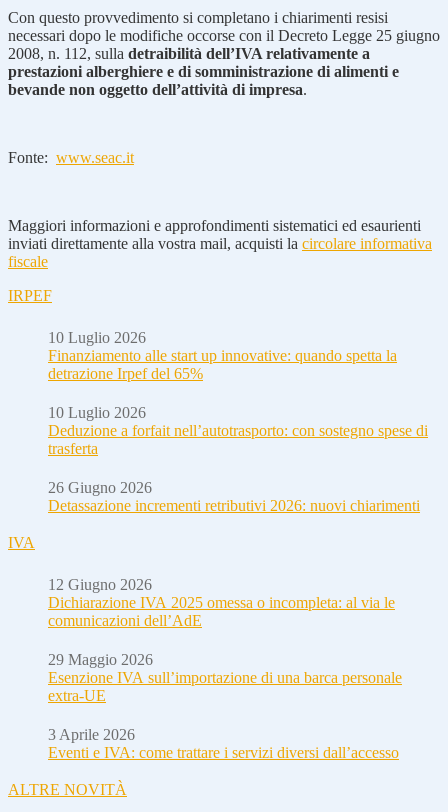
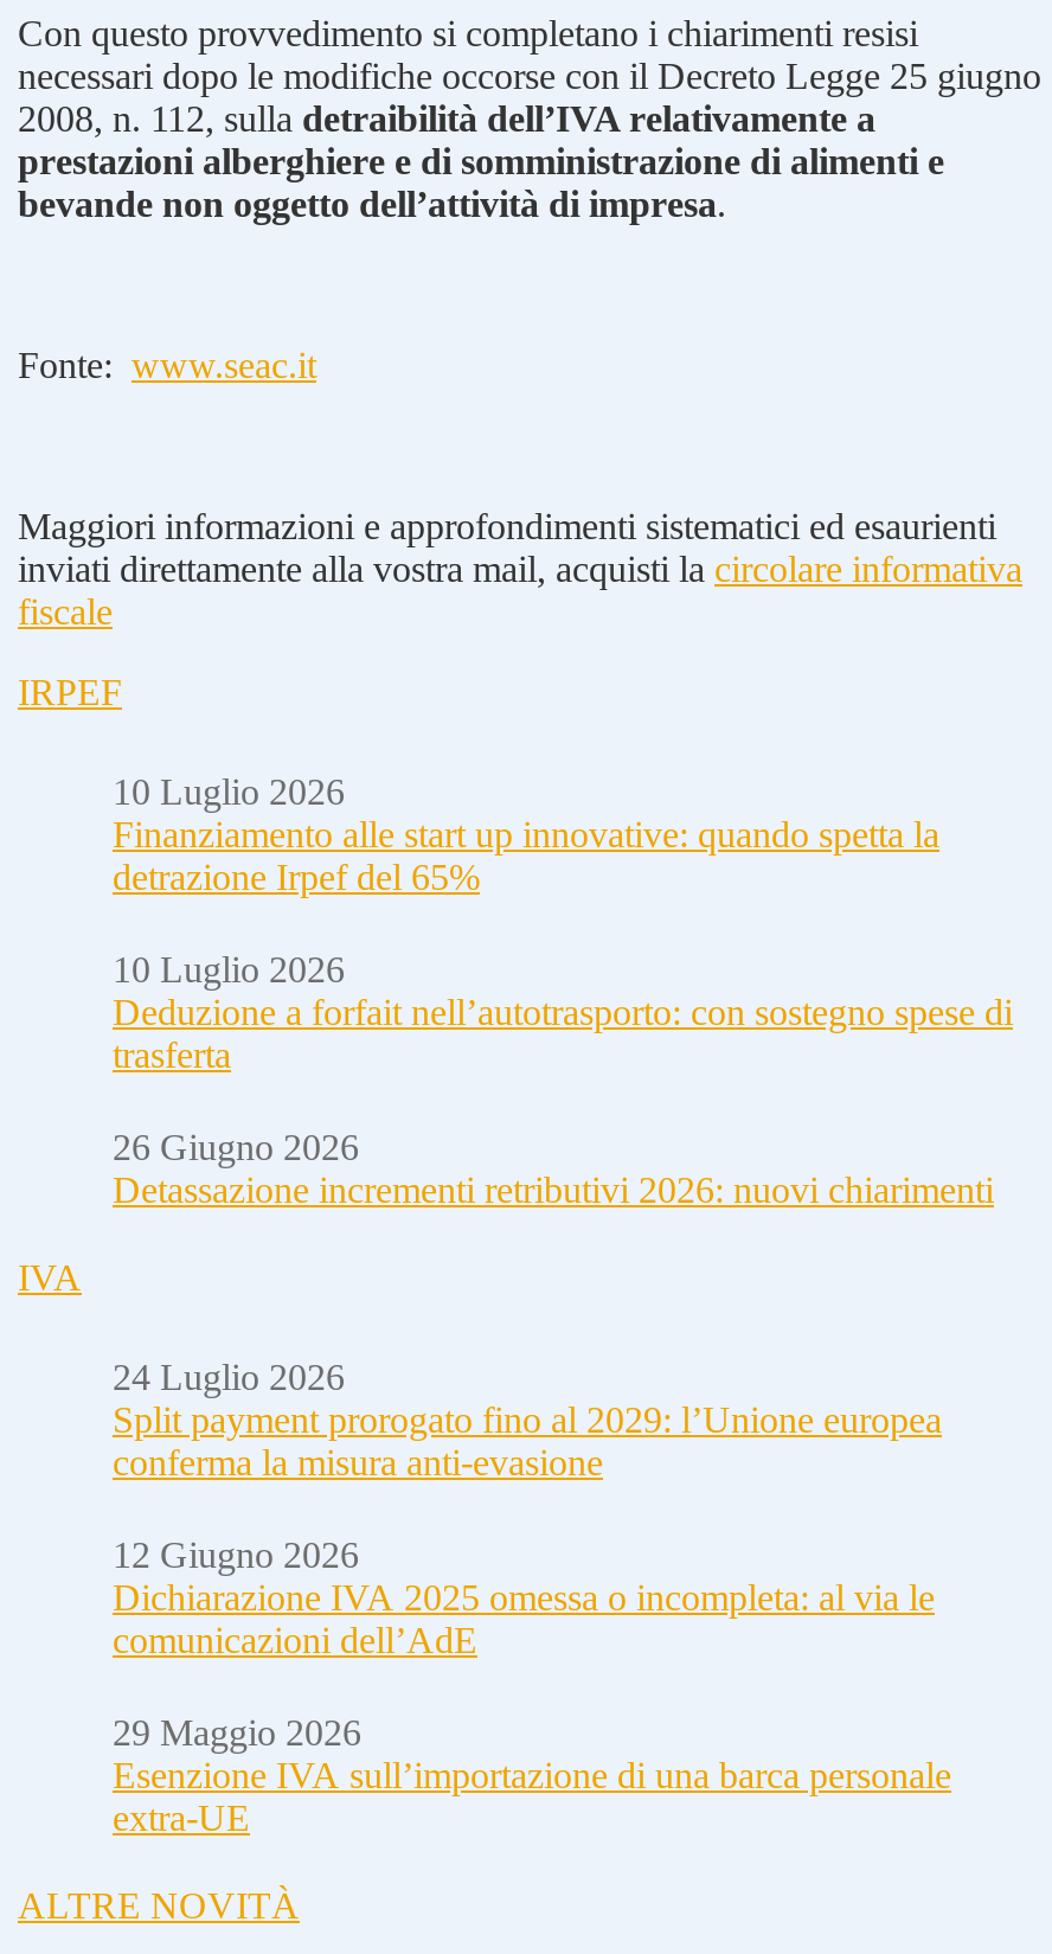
none -> [113,1356,942,1482] 24 Luglio 2026 | Split payment prorogato fino al 2029: l’Unione europea | conferma la misura anti-evasione
moved [48,576,402,704] -> [113,1534,951,1837]: 12 Giugno 2026 | Dichiarazione IVA 2025 omessa o incompleta: al via le | comunicazioni dell’AdE | 29 Maggio 2026 | Esenzione IVA sull’importazione di una barca personale | extra-UE
[48,726,399,761] 3 Aprile 2026 | Eventi e IVA: come trattare i servizi diversi dall’accesso -> none

